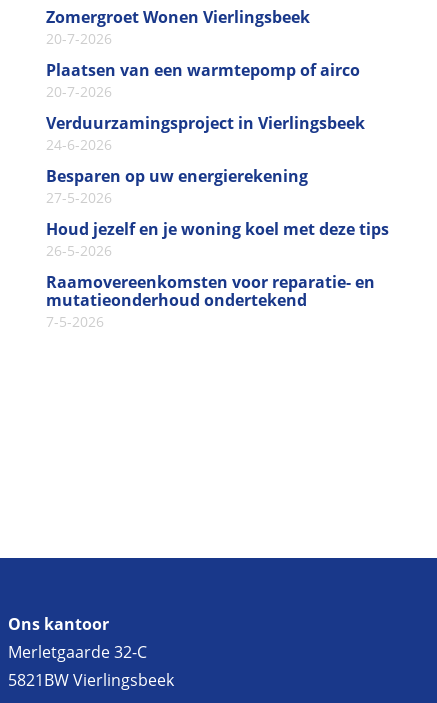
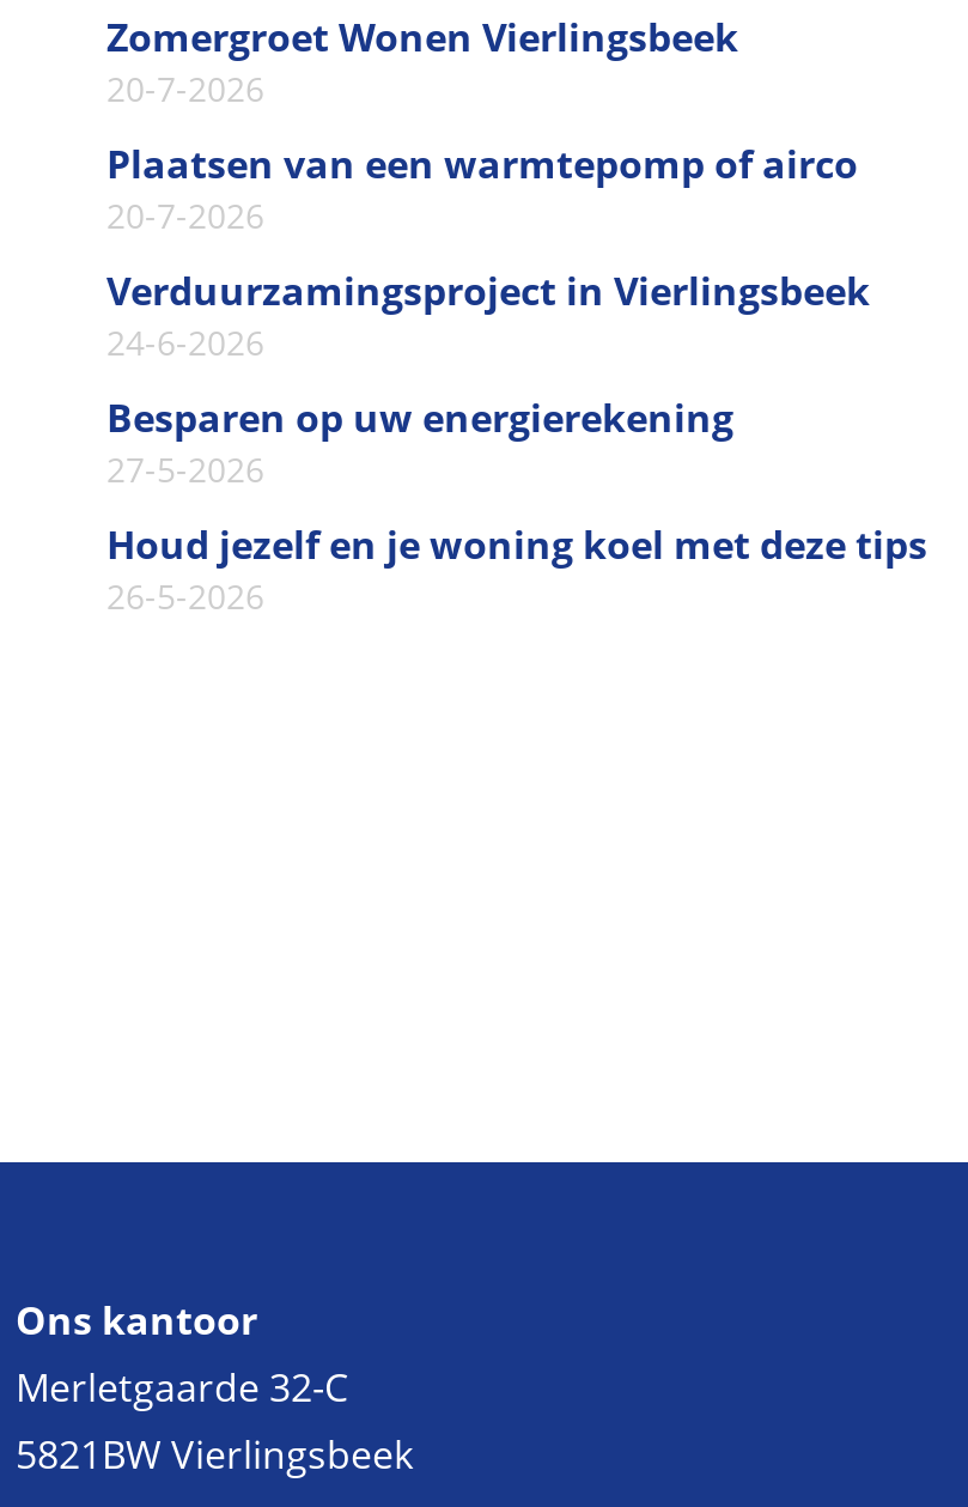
[46,271,375,331] Raamovereenkomsten voor reparatie- en | mutatieonderhoud ondertekend | 7-5-2026 -> none

